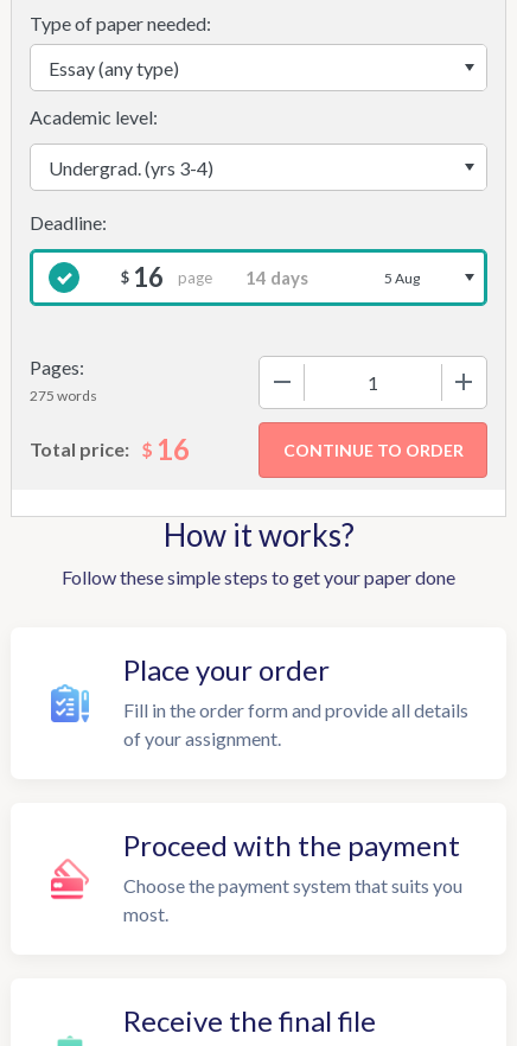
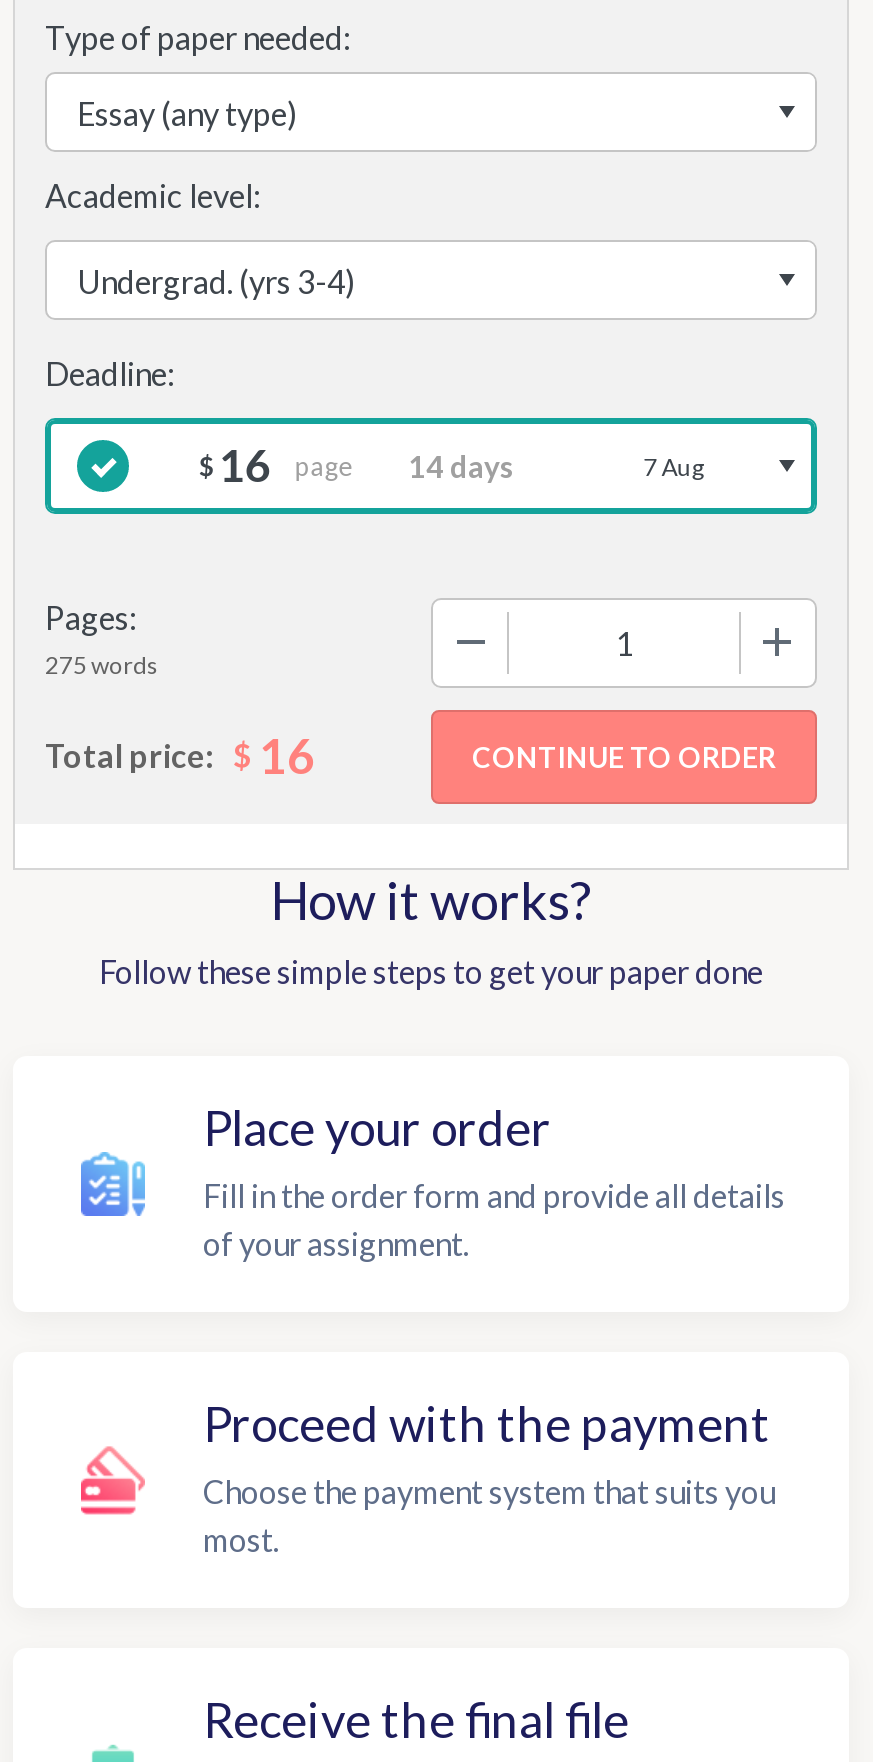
[384,269,420,286] 5 Aug -> [643,451,703,481] 7 Aug

